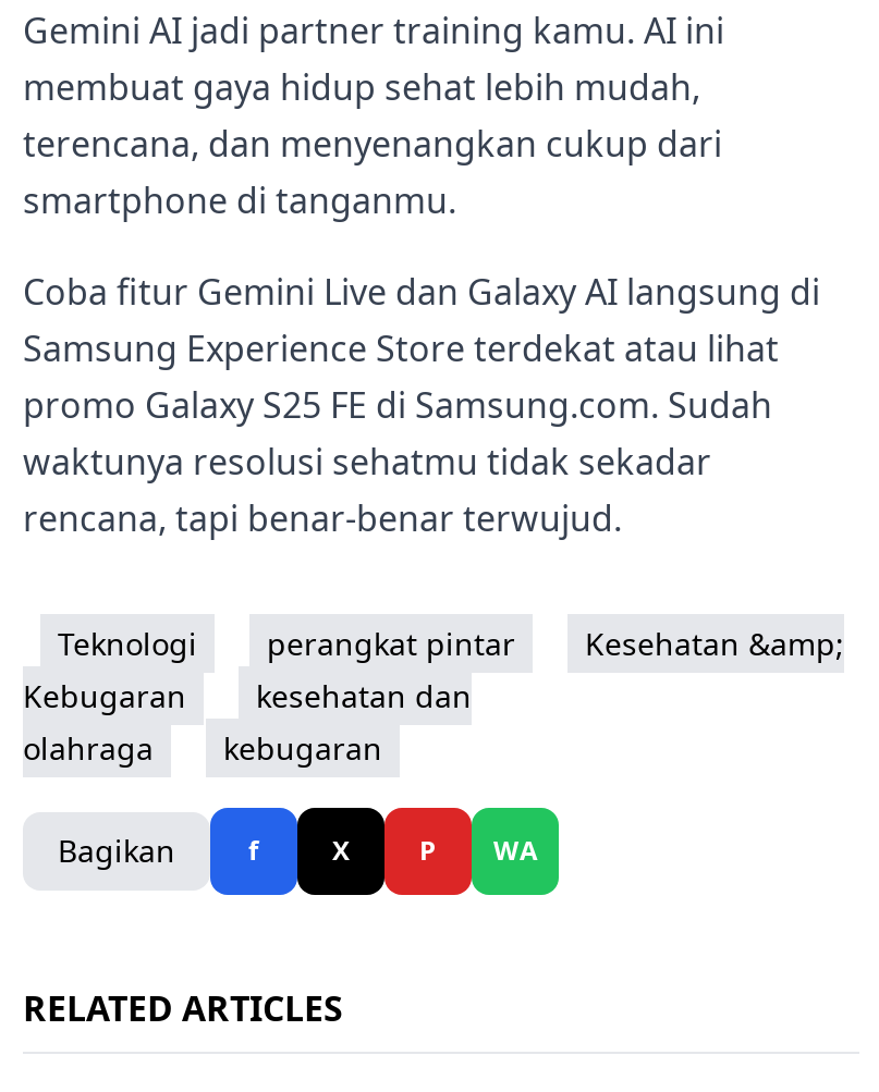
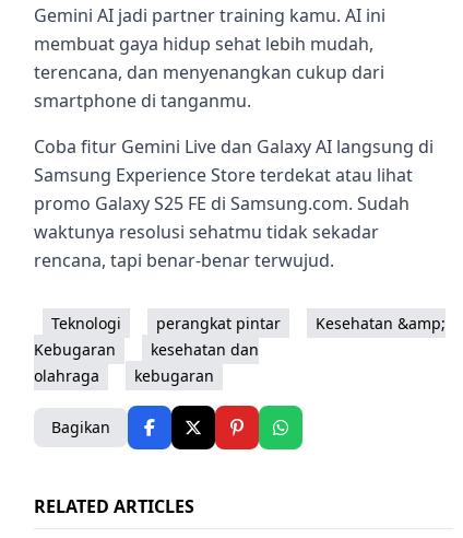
[248,832,537,869] f | X | P | WA -> none

